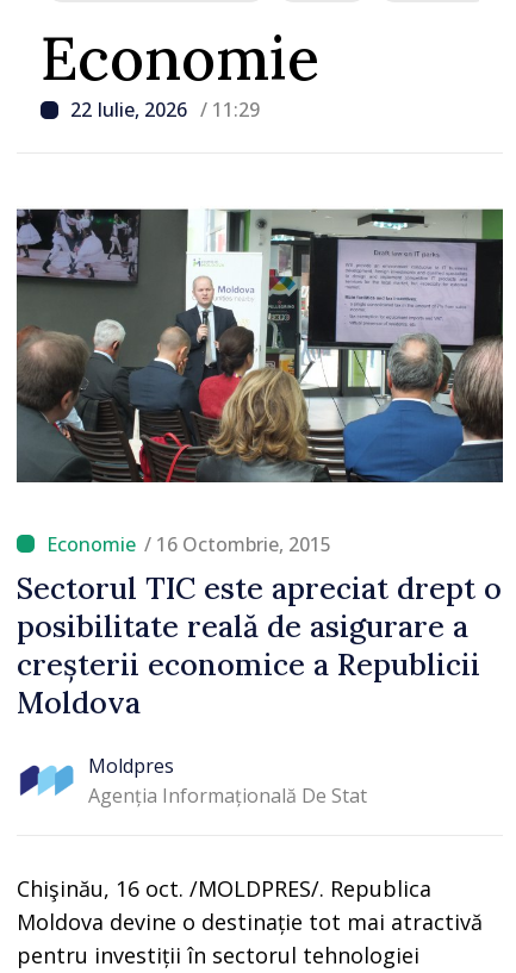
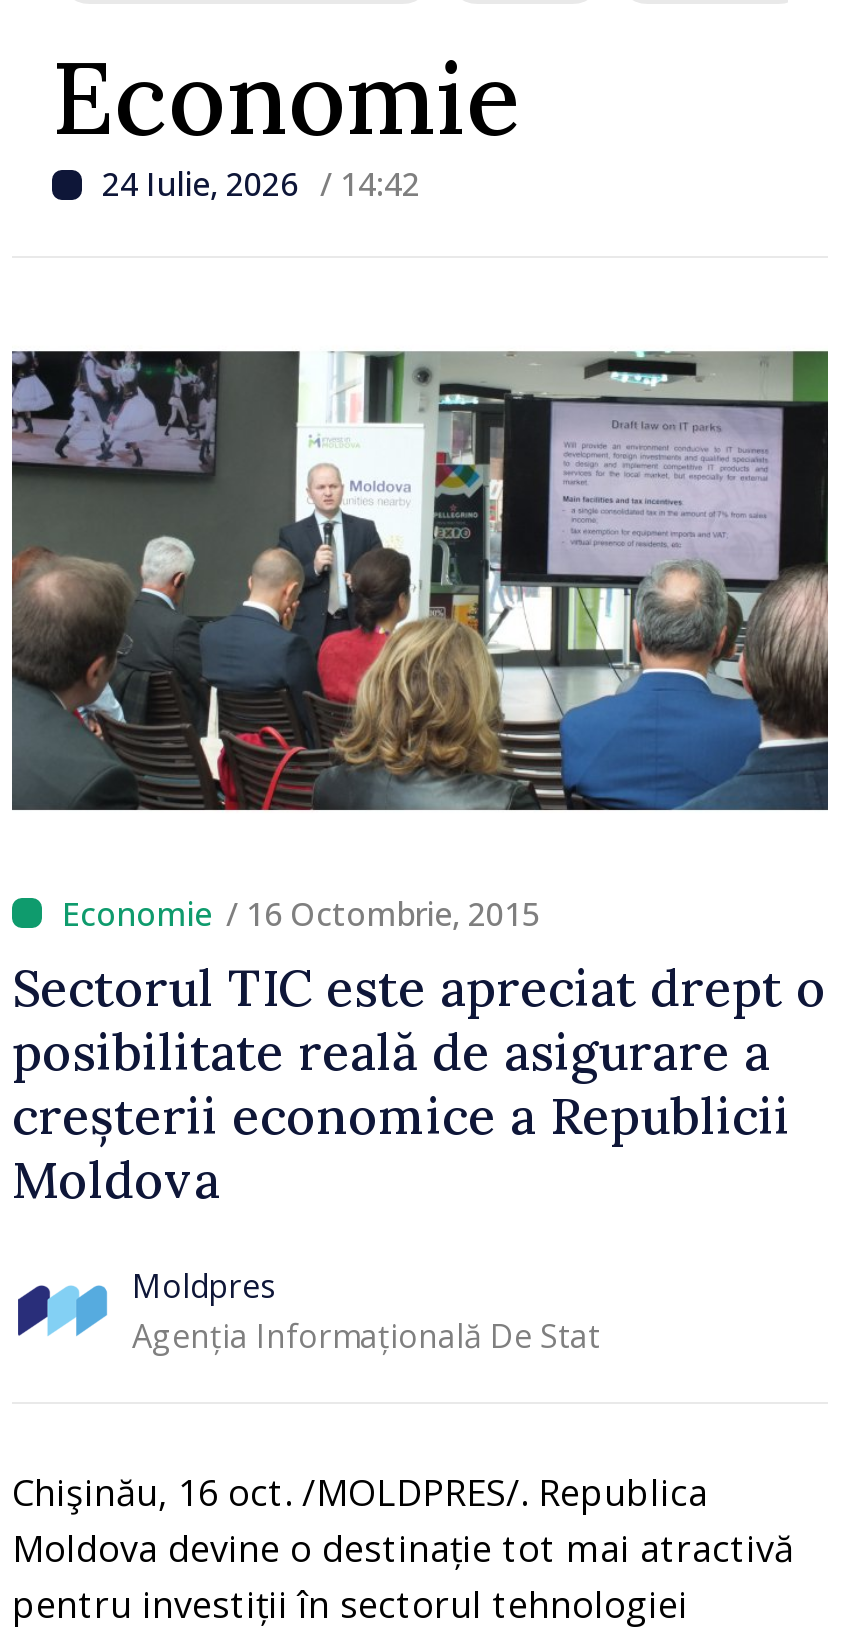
[70,96,260,123] 22 Iulie, 2026 / 11:29 -> [102,162,420,206] 24 Iulie, 2026 / 14:42

